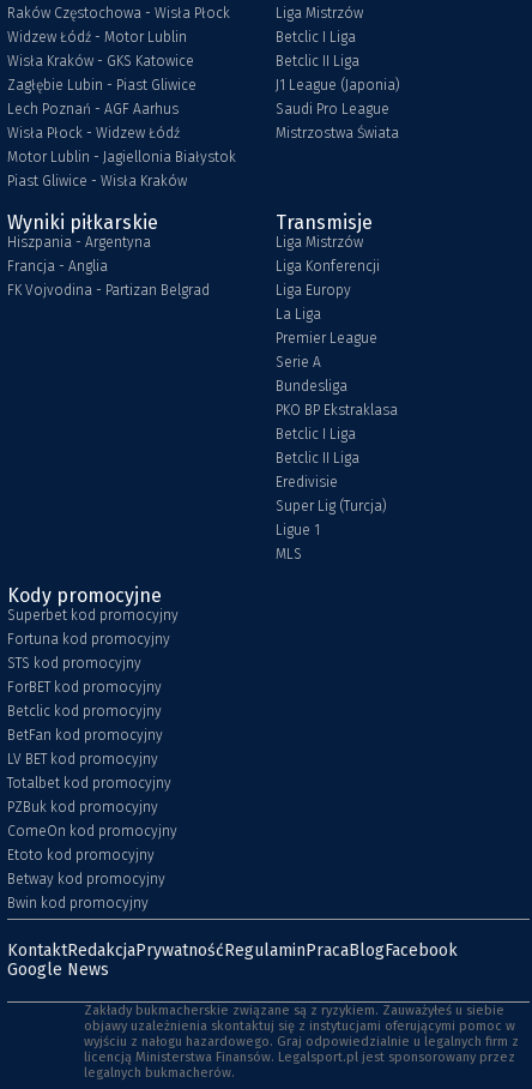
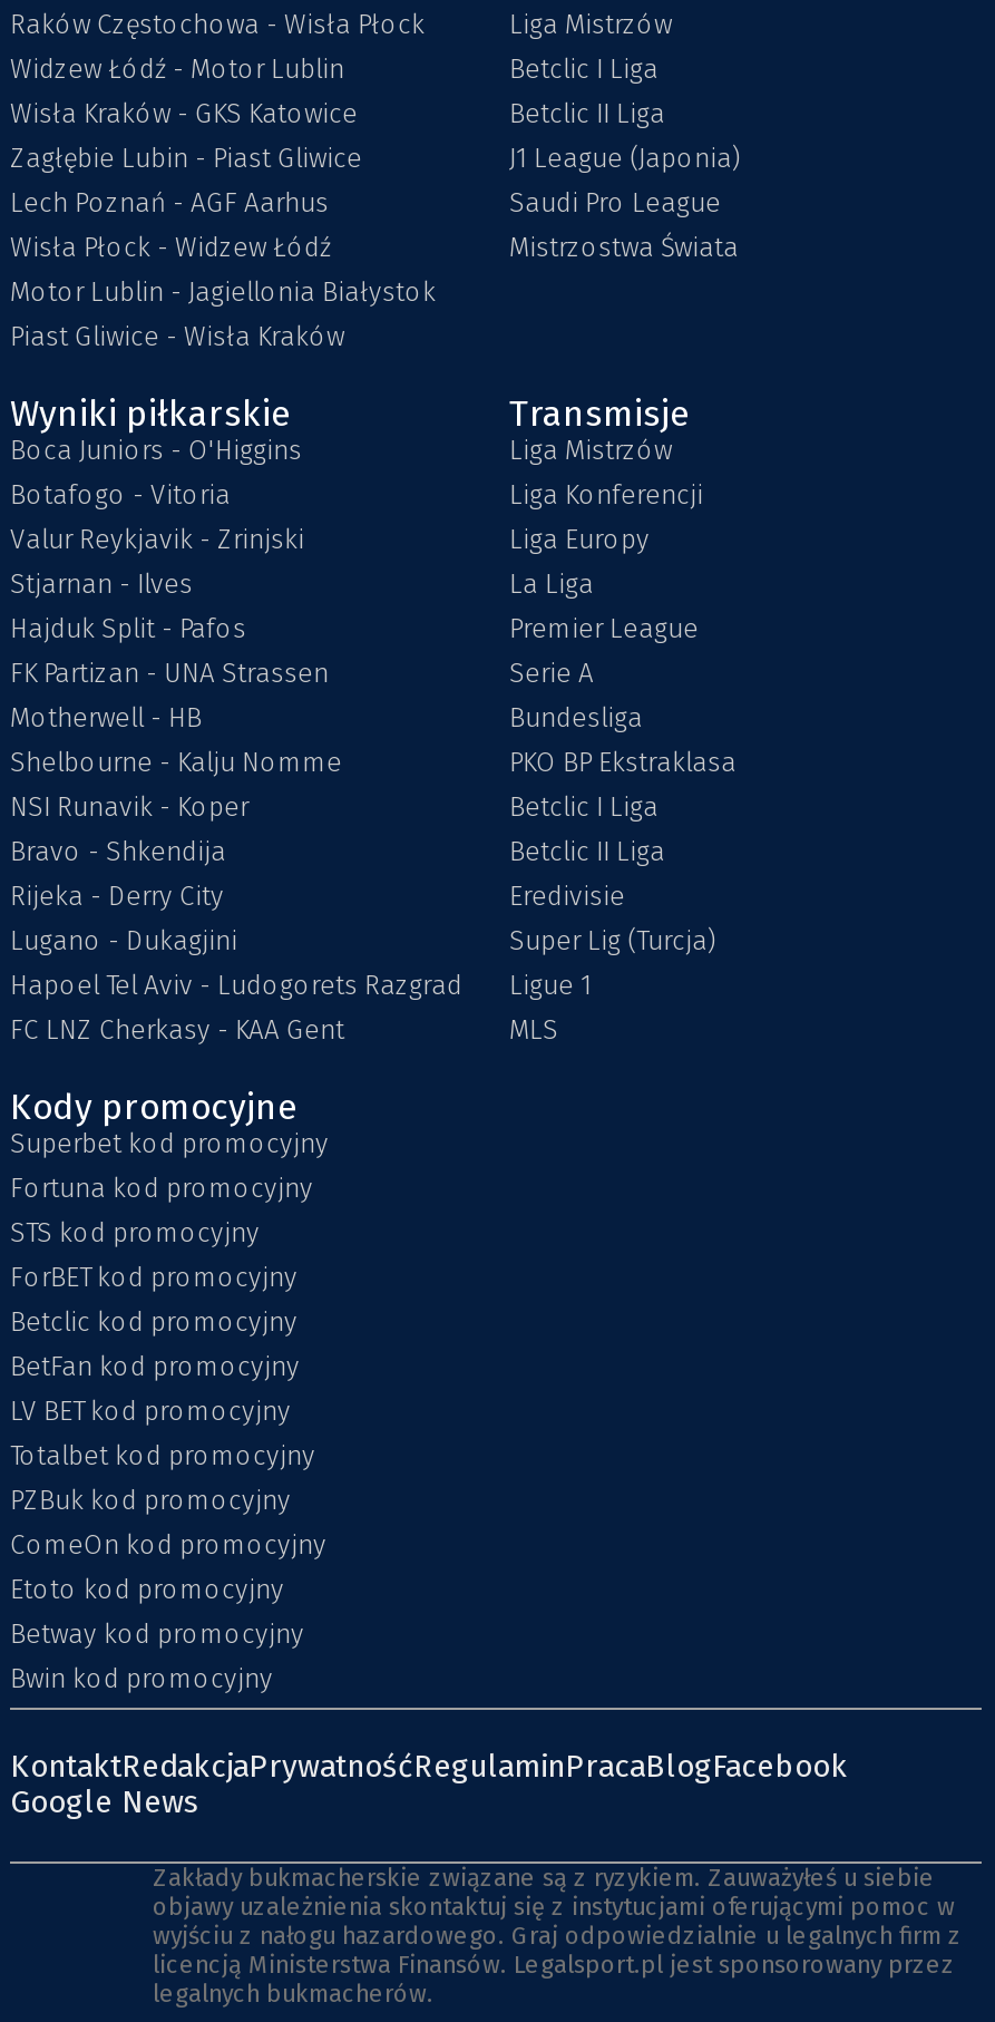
[7,234,210,299] Hiszpania - Argentyna | Francja - Anglia | FK Vojvodina - Partizan Belgrad -> [10,435,462,1046] Boca Juniors - O'Higgins | Botafogo - Vitoria | Valur Reykjavik - Zrinjski | Stjarnan - Ilves | Hajduk Split - Pafos | FK Partizan - UNA Strassen | Motherwell - HB | Shelbourne - Kalju Nomme | NSI Runavik - Koper | Bravo - Shkendija | Rijeka - Derry City | Lugano - Dukagjini | Hapoel Tel Aviv - Ludogorets Razgrad | FC LNZ Cherkasy - KAA Gent

